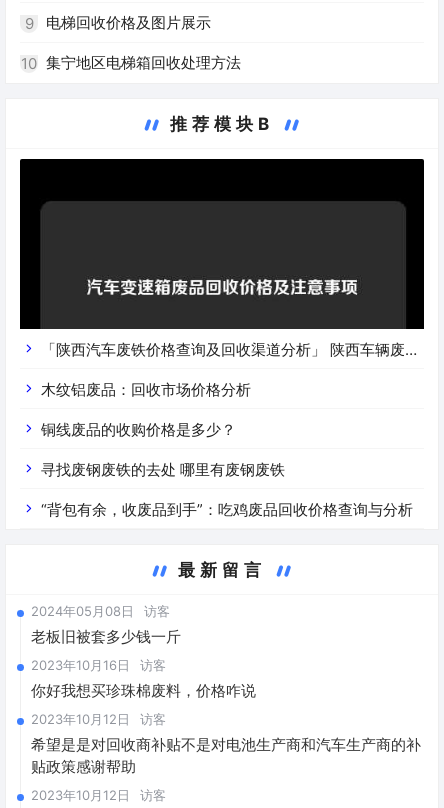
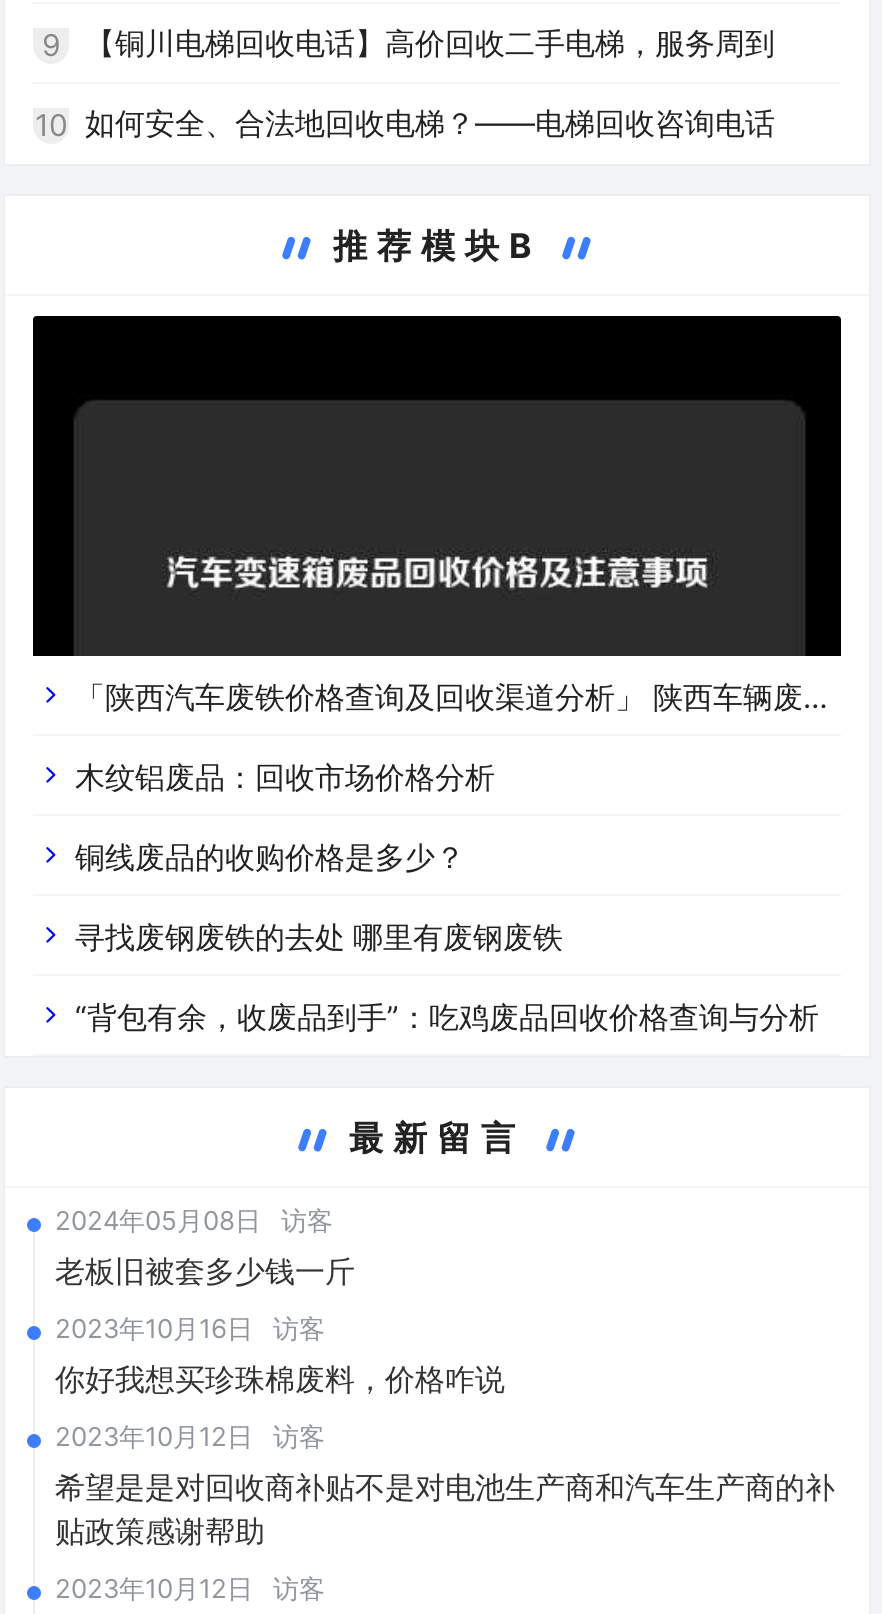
[46,13,211,32] 电梯回收价格及图片展示 -> [85,24,775,62] 【铜川电梯回收电话】高价回收二手电梯，服务周到
[21,53,241,73] 10 集宁地区电梯箱回收处理方法 -> [35,104,775,144] 10 如何安全、合法地回收电梯？——电梯回收咨询电话

